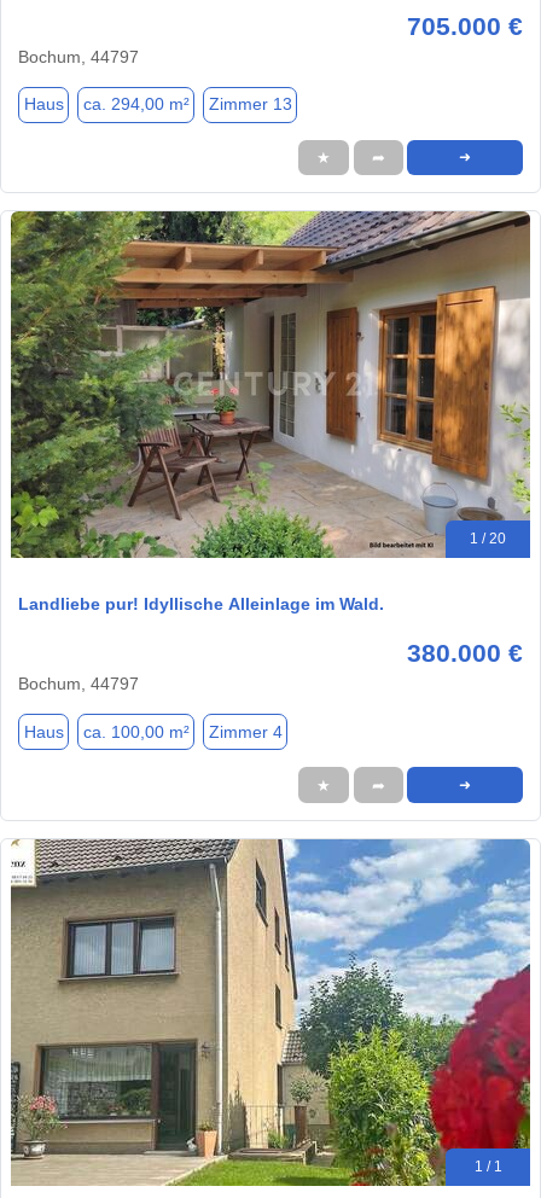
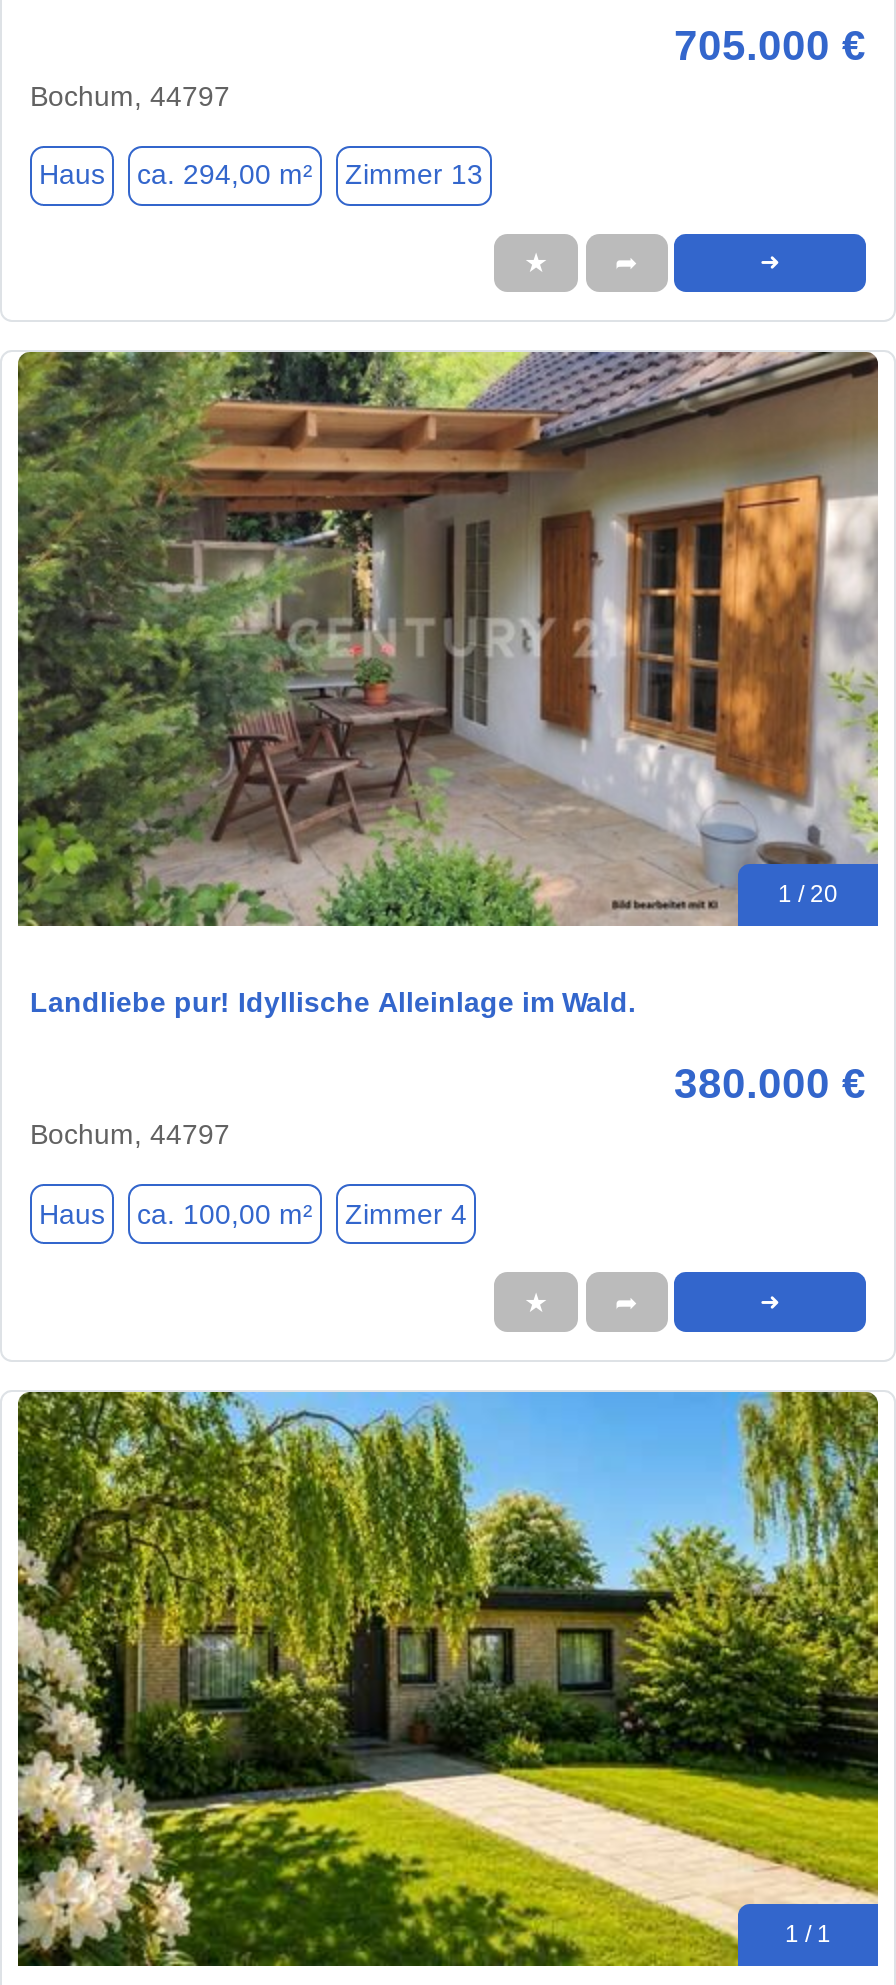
[10,838,531,1187] [image] -> [16,1390,880,1968] [image]

